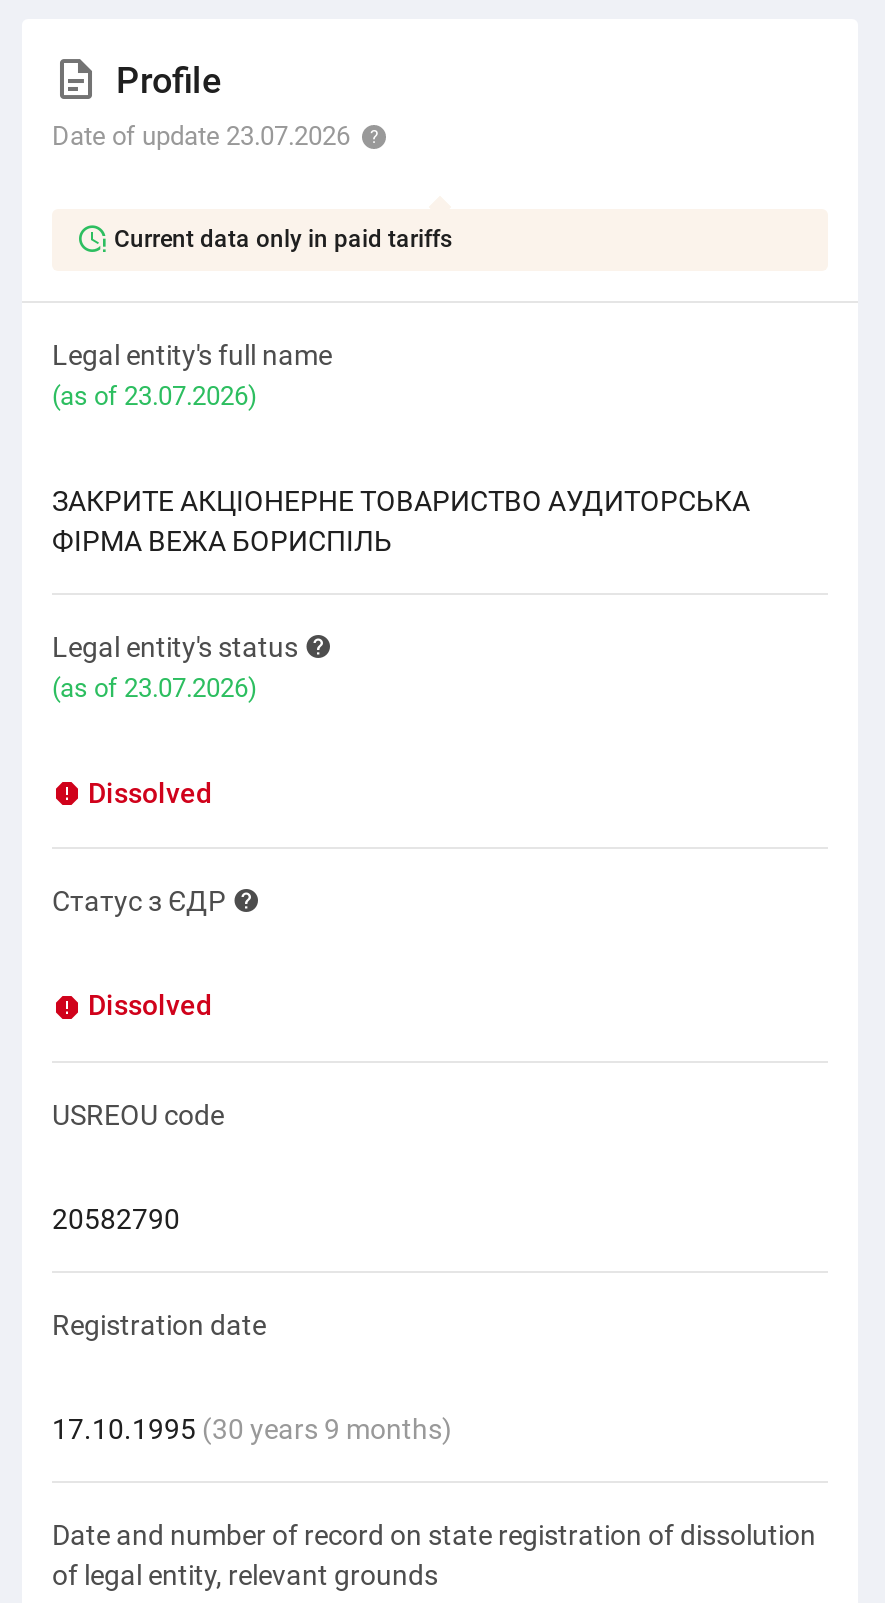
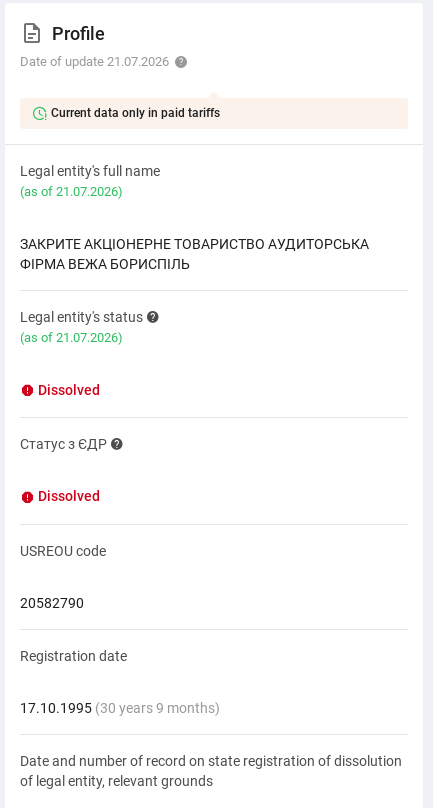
[52,121,350,151] Date of update 23.07.2026 -> [20,54,169,69] Date of update 21.07.2026
[52,381,258,411] (as of 23.07.2026) -> [20,184,123,199] (as of 21.07.2026)
[52,673,258,703] (as of 23.07.2026) -> [20,330,123,345] (as of 21.07.2026)

